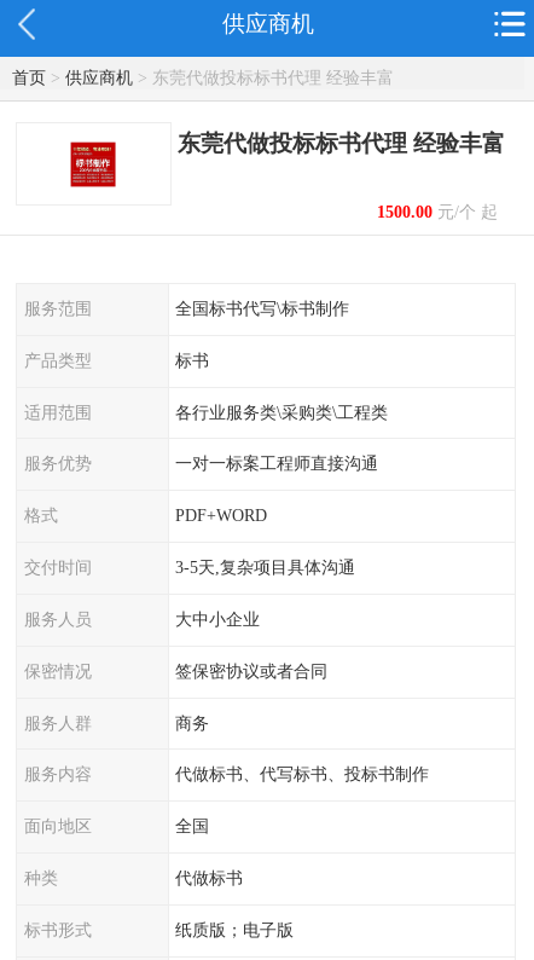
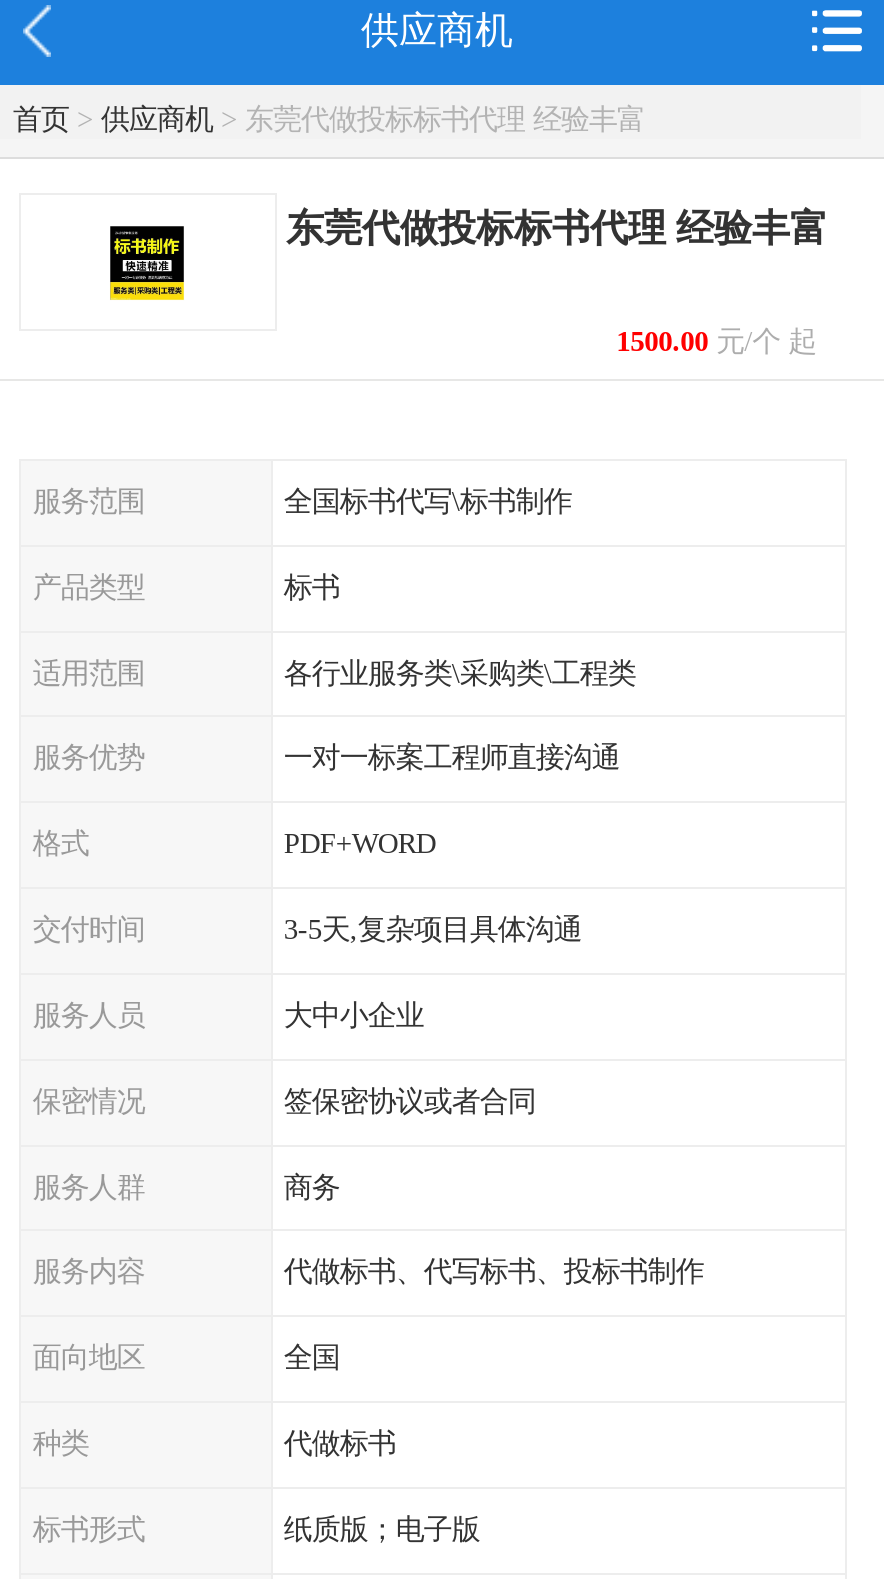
[69,140,117,189] [image] -> [107,223,187,303] [image]

